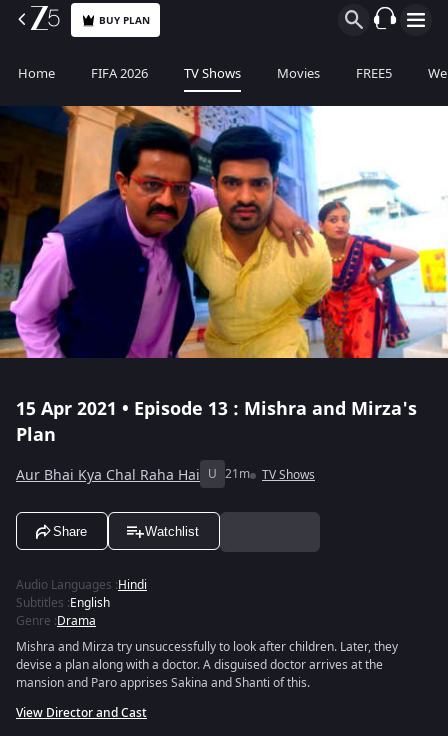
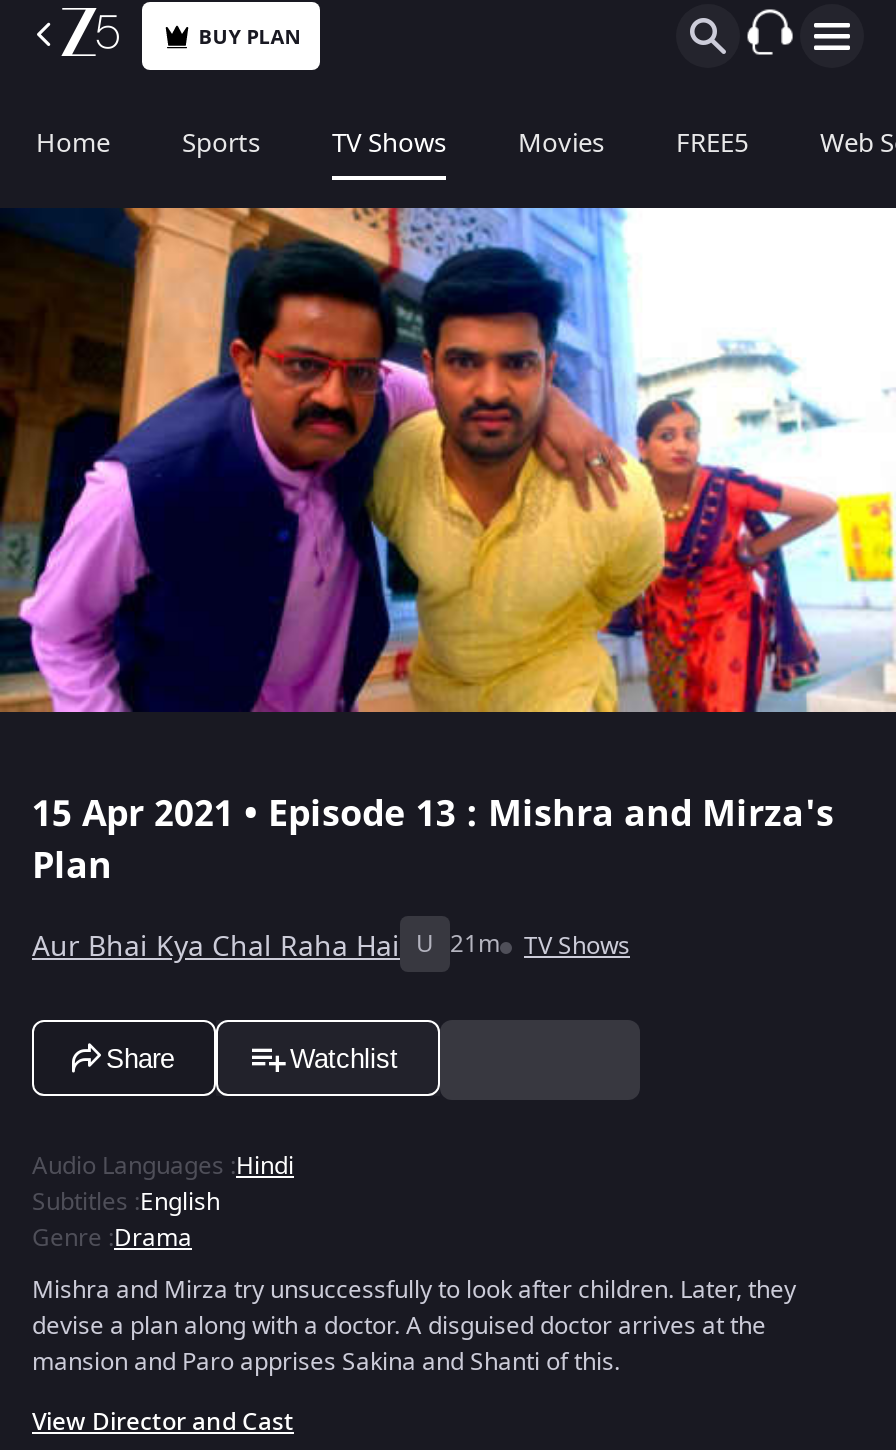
[91,64,148,83] FIFA 2026 -> [182,124,260,162] Sports

